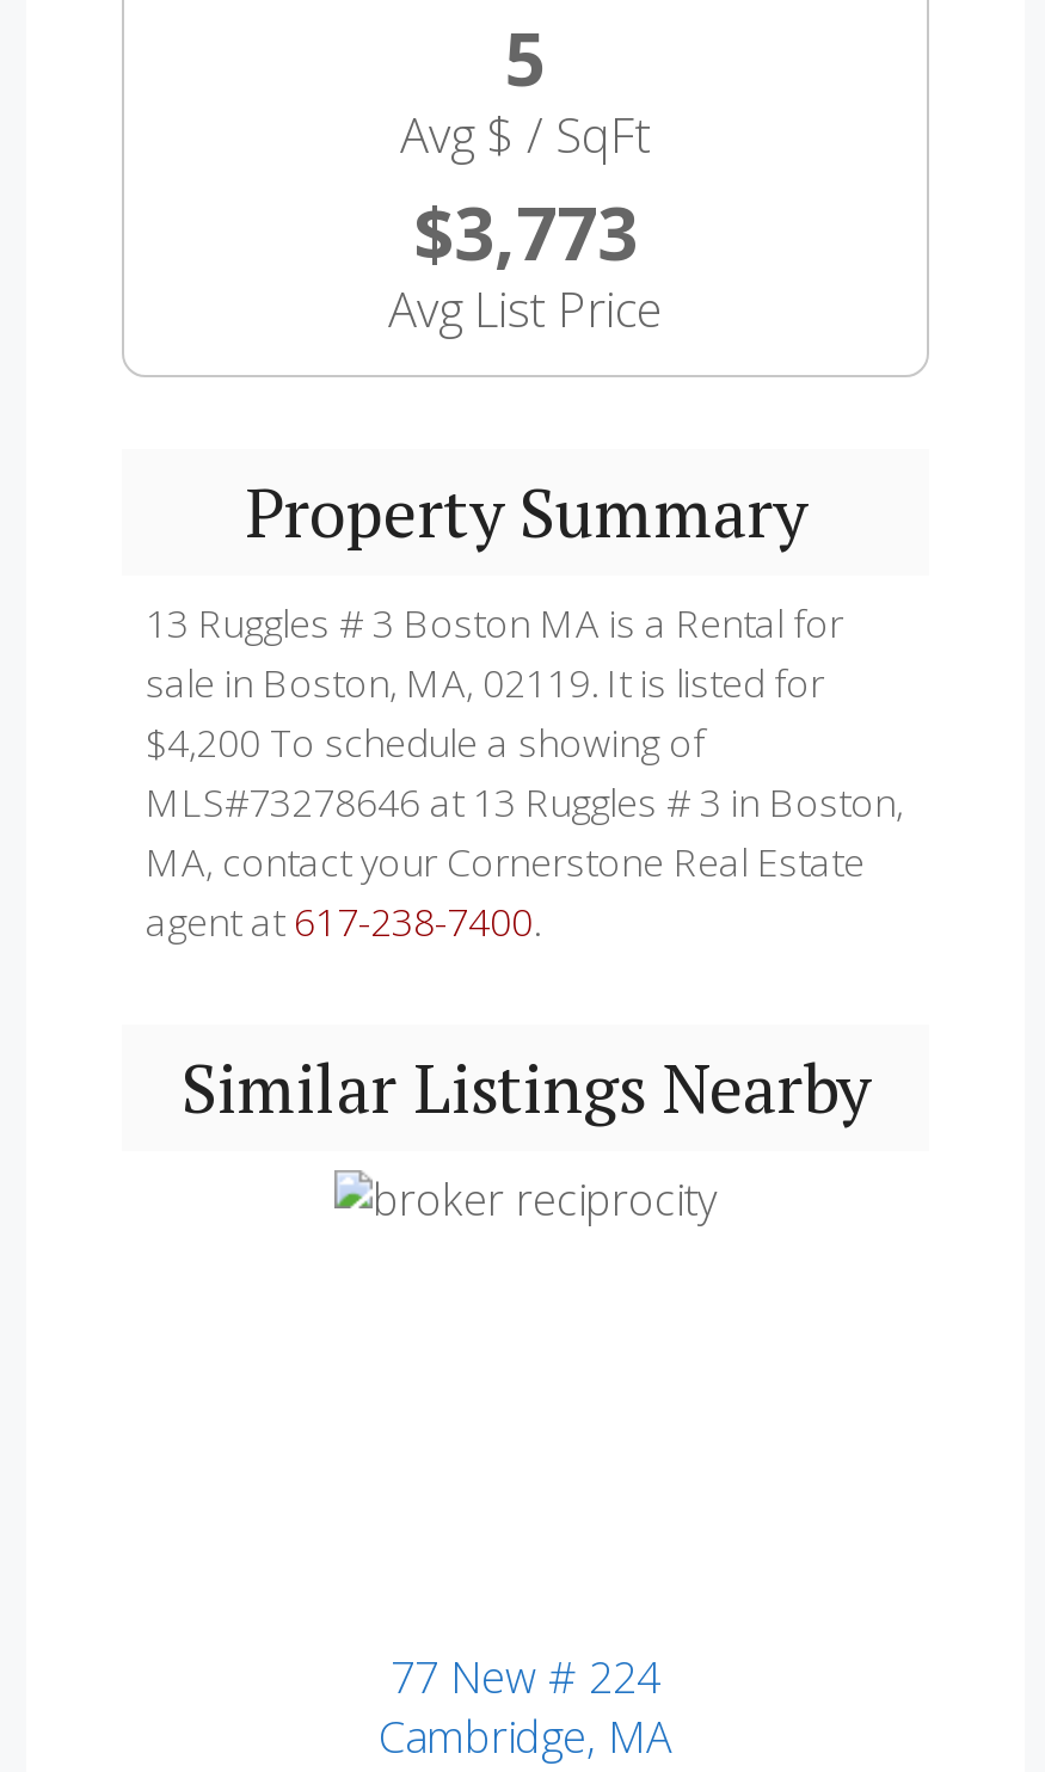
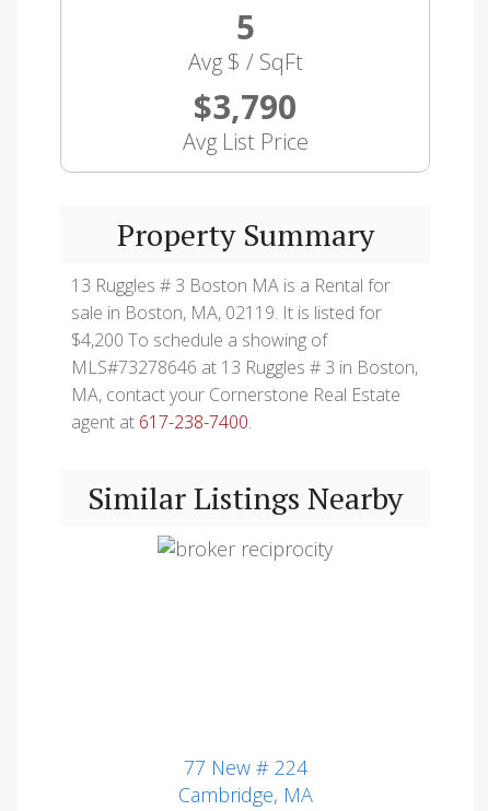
[413,184,638,282] $3,773 -> [194,84,297,129] $3,790

